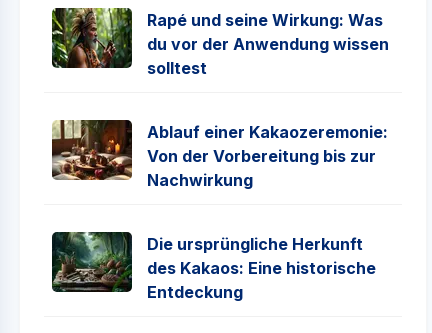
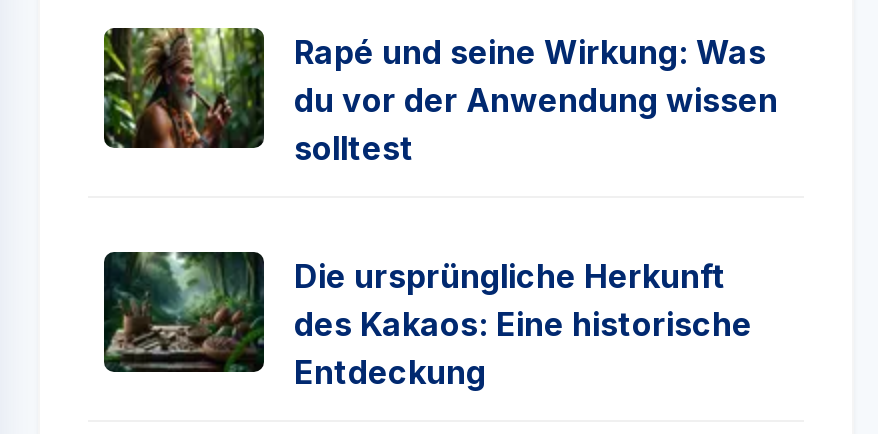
[52,119,388,190] [image] | Ablauf einer Kakaozeremonie: | Von der Vorbereitung bis zur | Nachwirkung -> none

